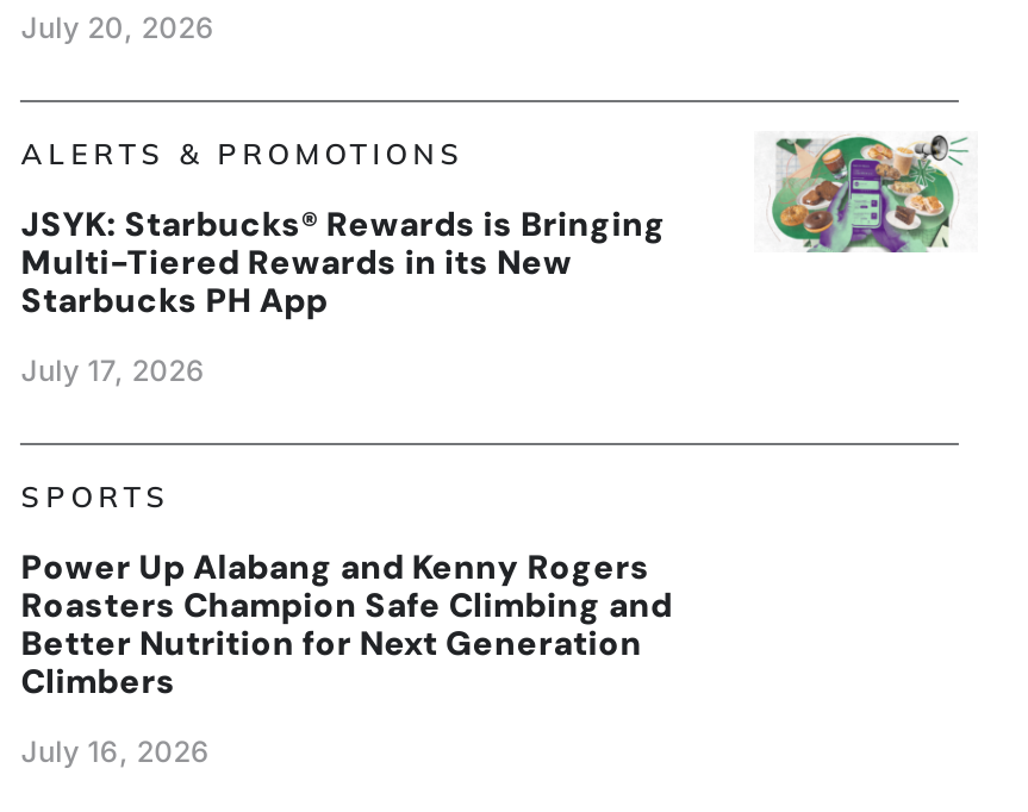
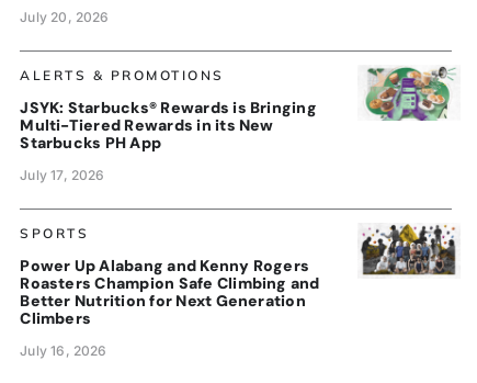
none -> [360,223,457,277] [image]

